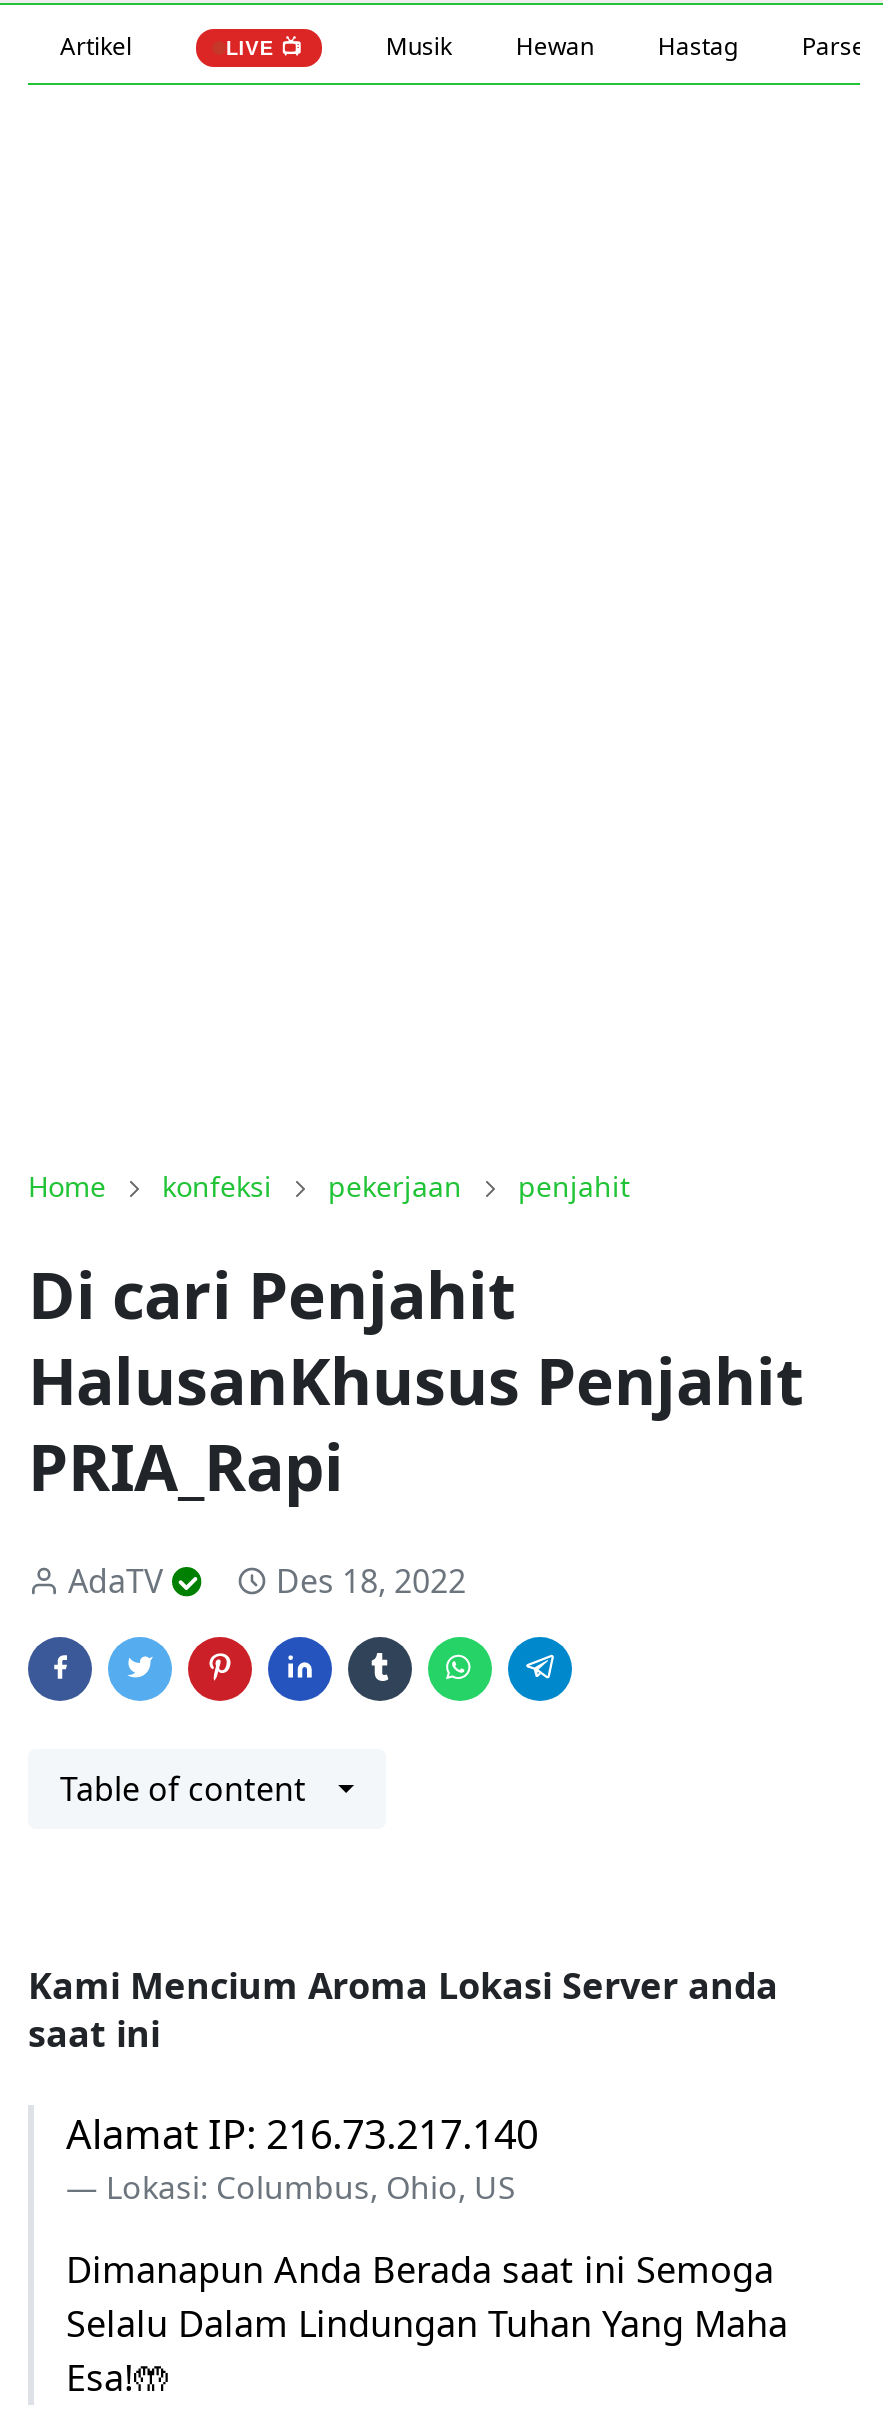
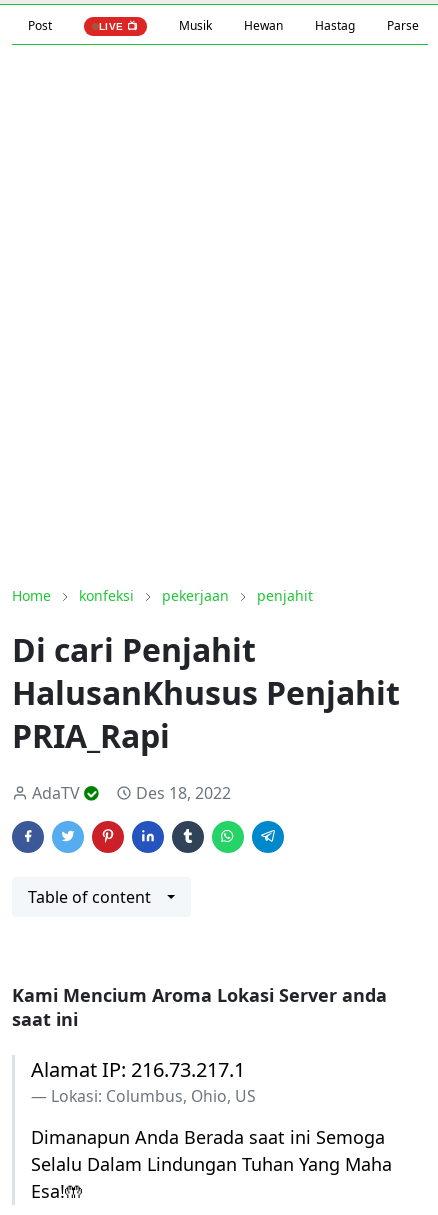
[60,29,132,63] Artikel -> [28,17,52,34] Post
[66,2106,538,2160] Alamat IP: 216.73.217.140 -> [31,1056,245,1083] Alamat IP: 216.73.217.1

